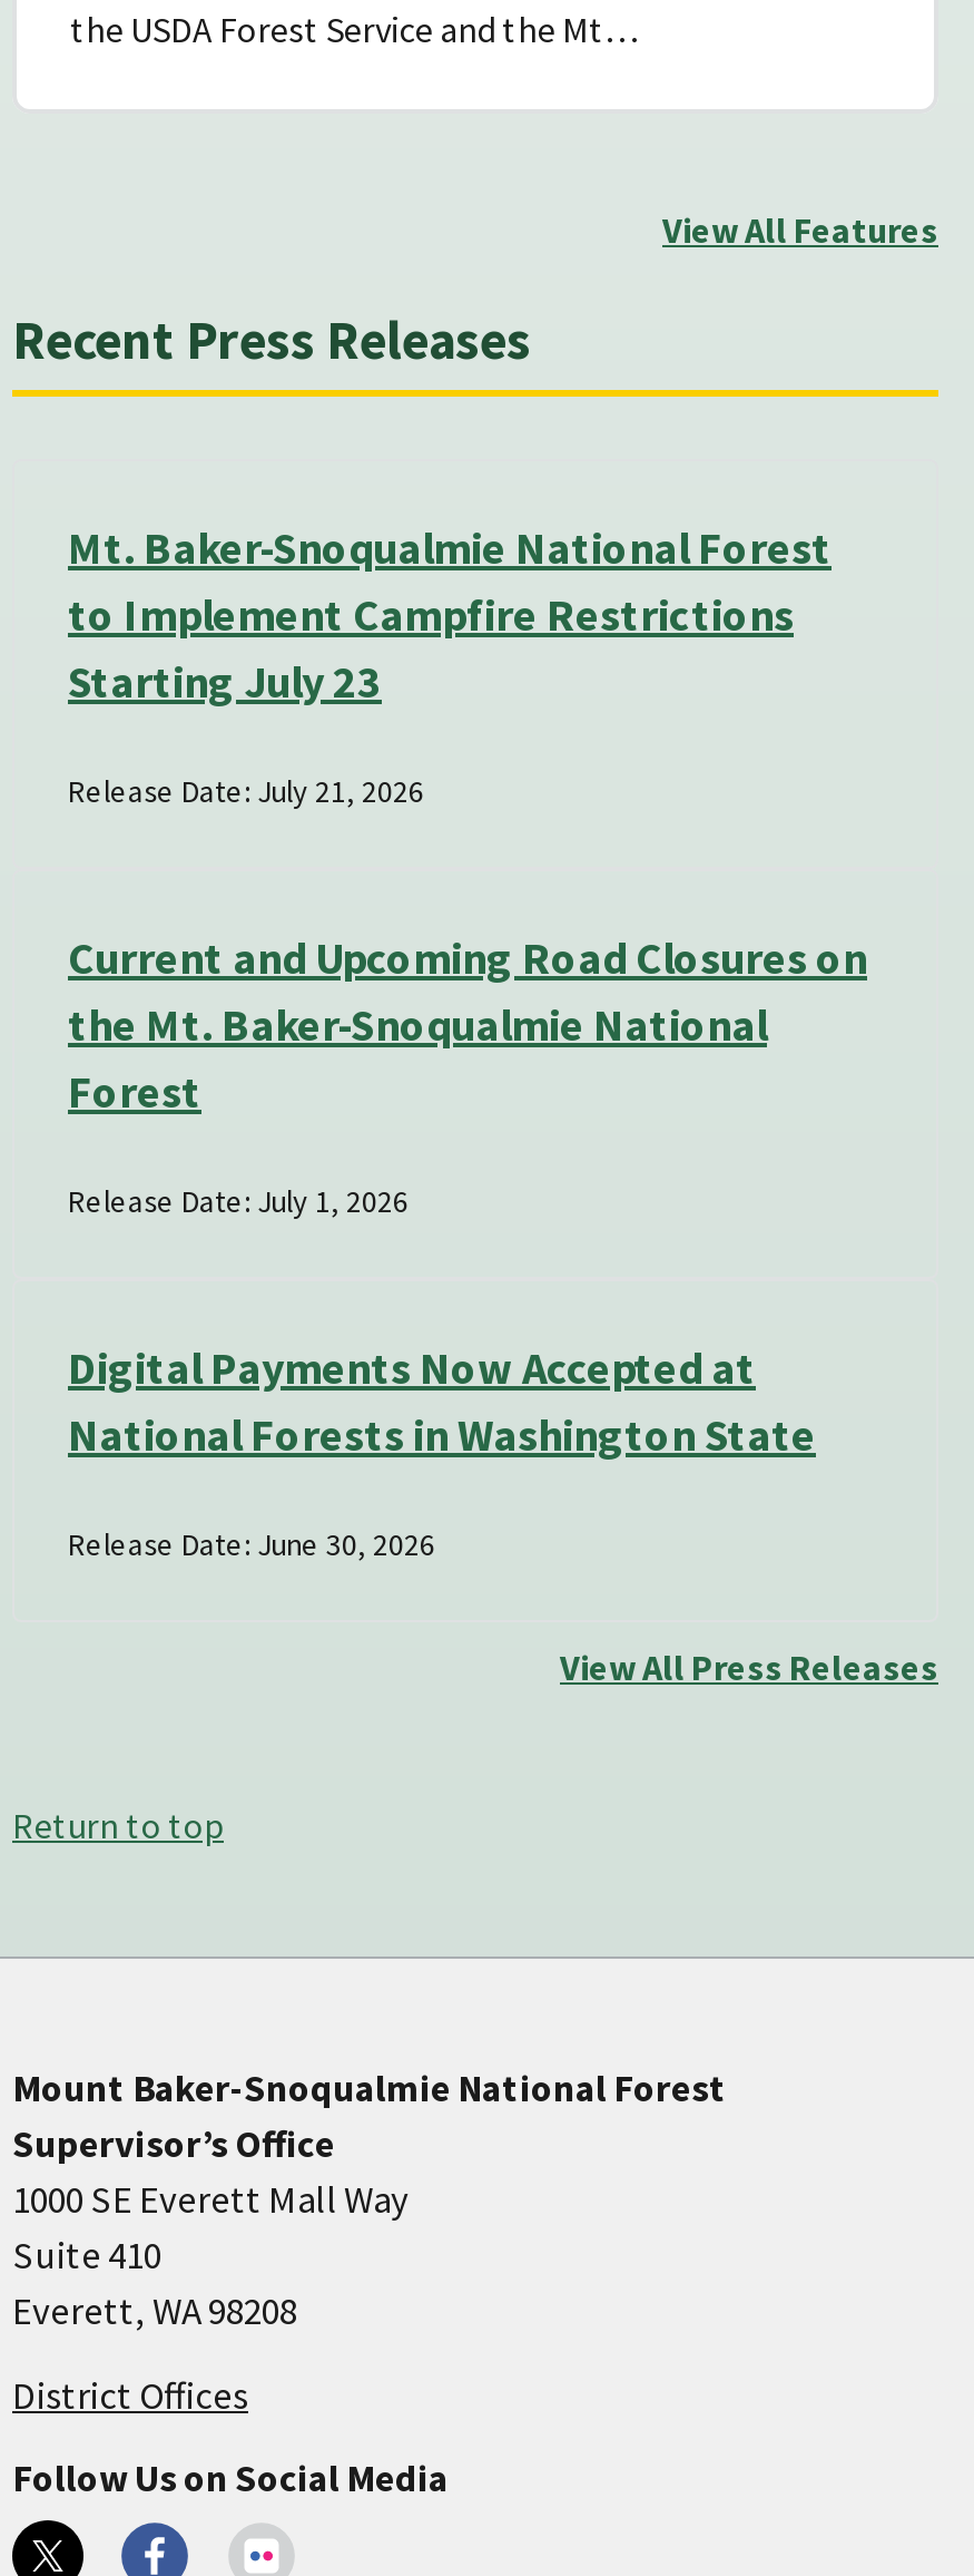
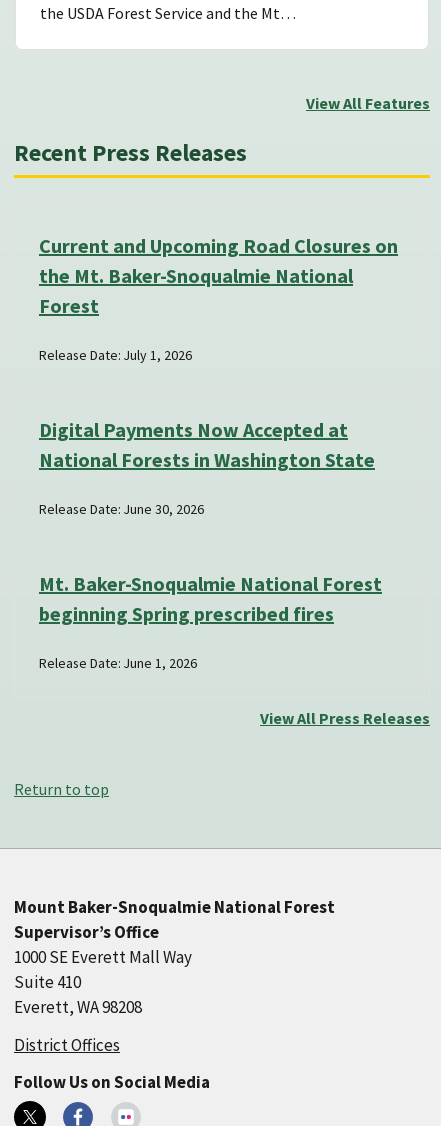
moved [68,518,832,574] -> [39,570,382,595]: Mt. Baker-Snoqualmie National Forest
[68,585,794,810] to Implement Campfire Restrictions | Starting July 23 | Release Date: July 21, 2026 -> none
moved [68,928,867,1563] -> [39,232,398,517]: Current and Upcoming Road Closures on | the Mt. Baker-Snoqualmie National | Forest | Release Date: July 1, 2026 | Digital Payments Now Accepted at | National Forests in Washington State | Release Date: June 30, 2026
none -> [39,600,334,671] beginning Spring prescribed fires | Release Date: June 1, 2026

